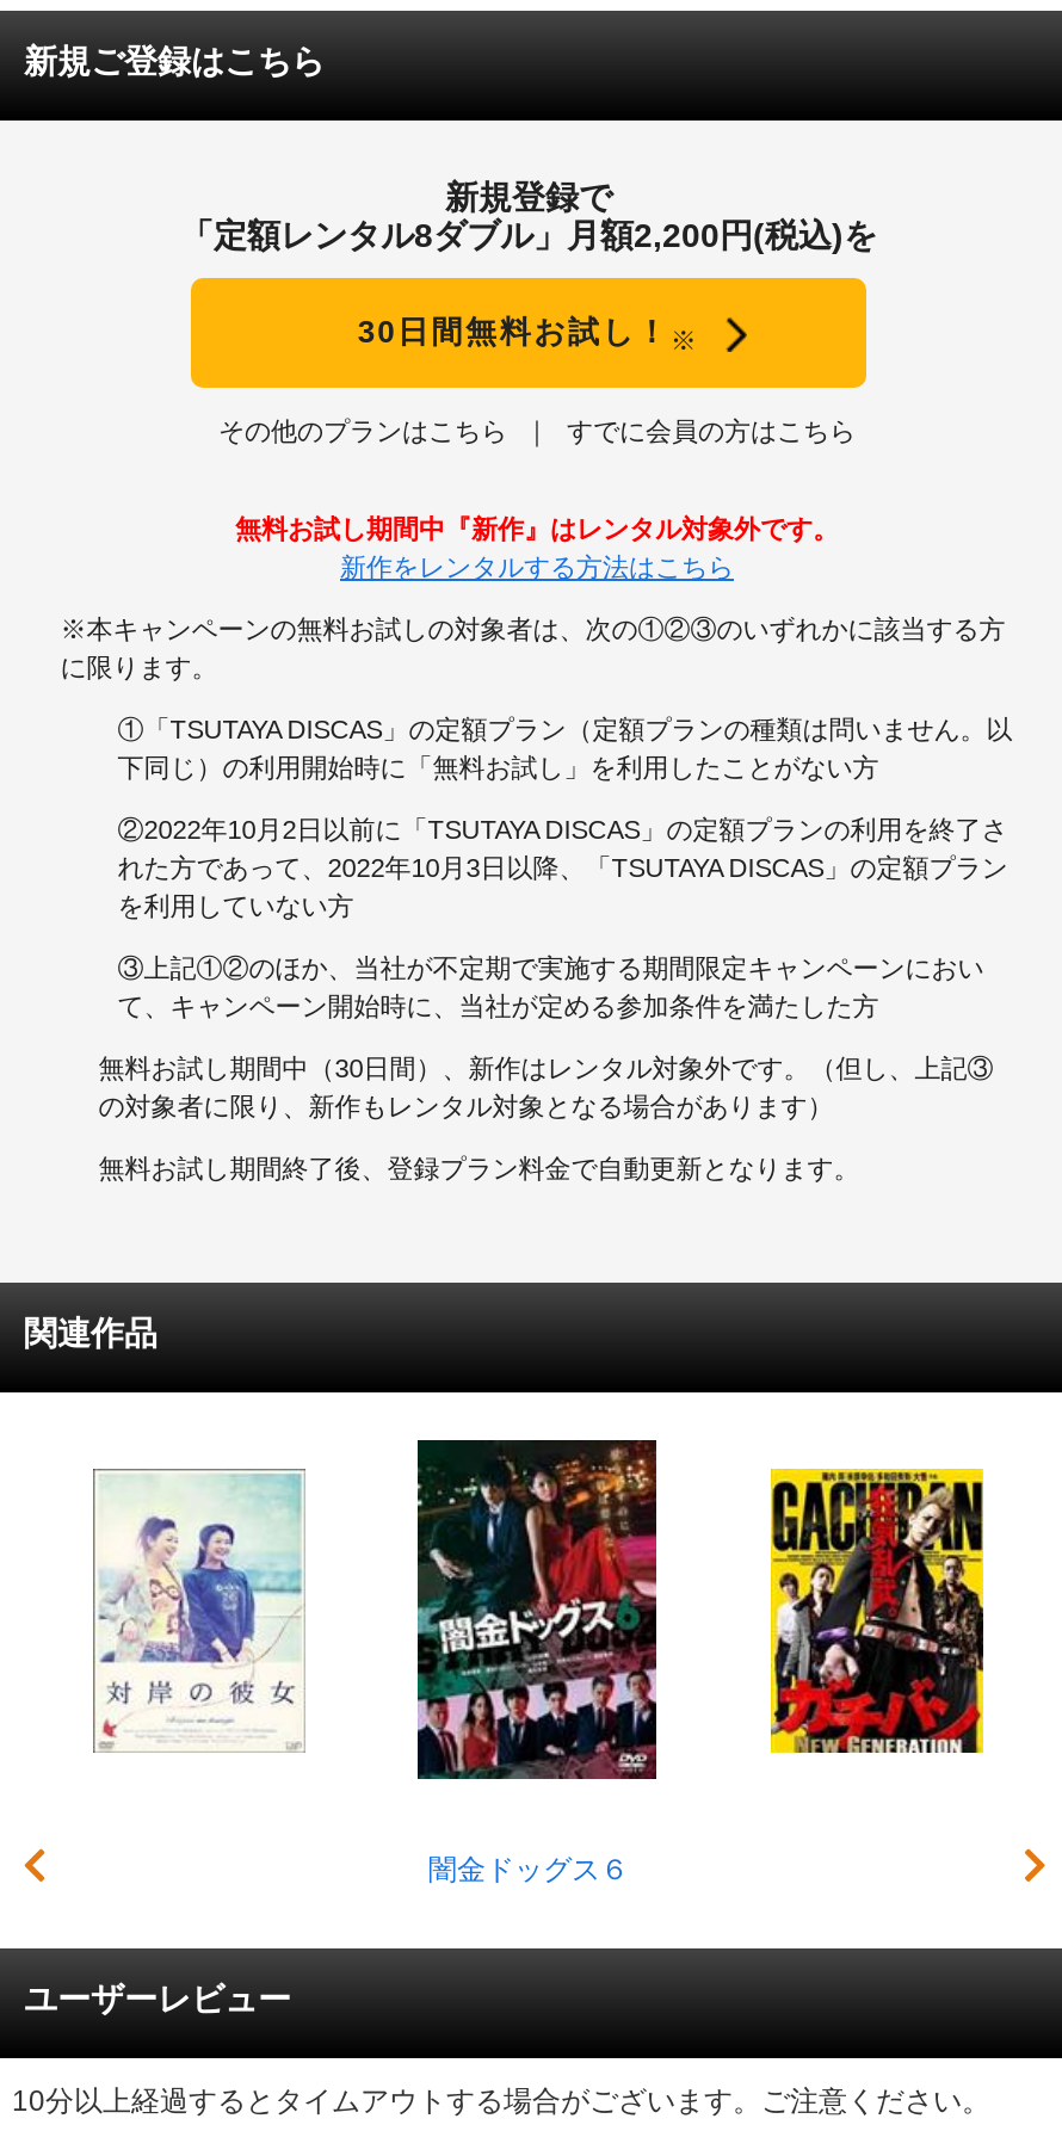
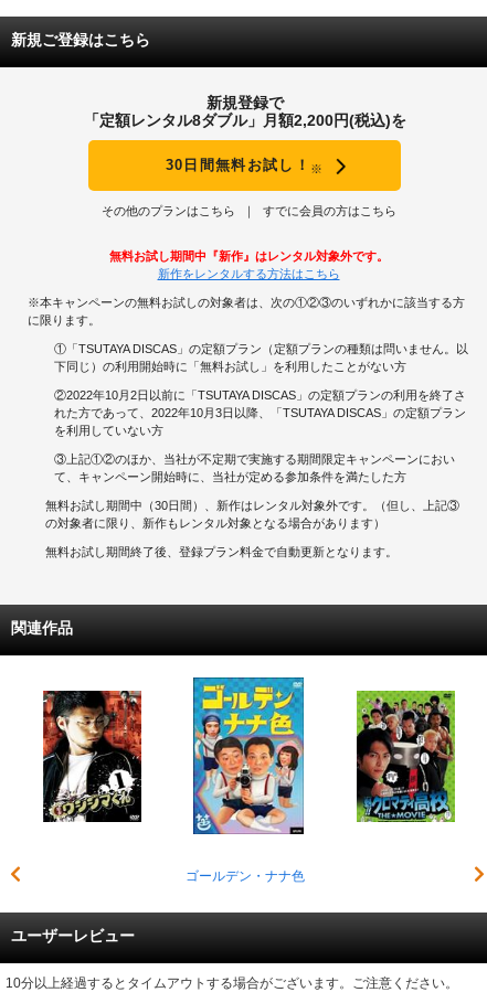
[415,1438,659,1885] [image] | 闇金ドッグス６ -> [185,676,305,883] [image] | ゴールデン・ナナ色
[93,1469,305,1753] [image] -> [43,690,142,823] [image]
[768,1466,986,1755] [image] -> [356,690,456,823] [image]

